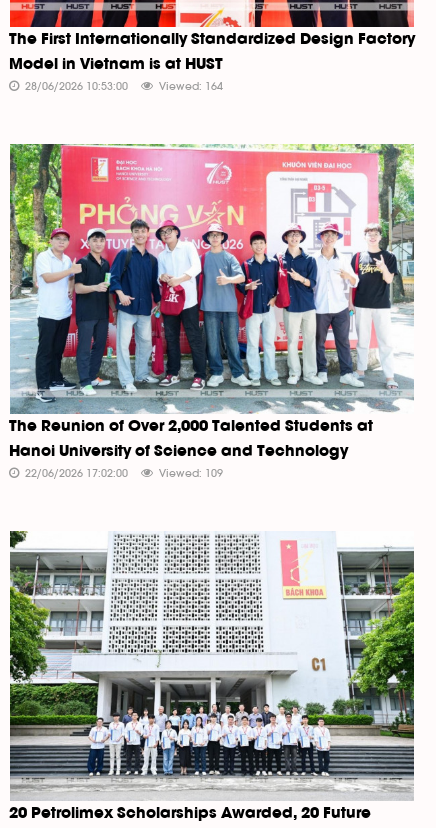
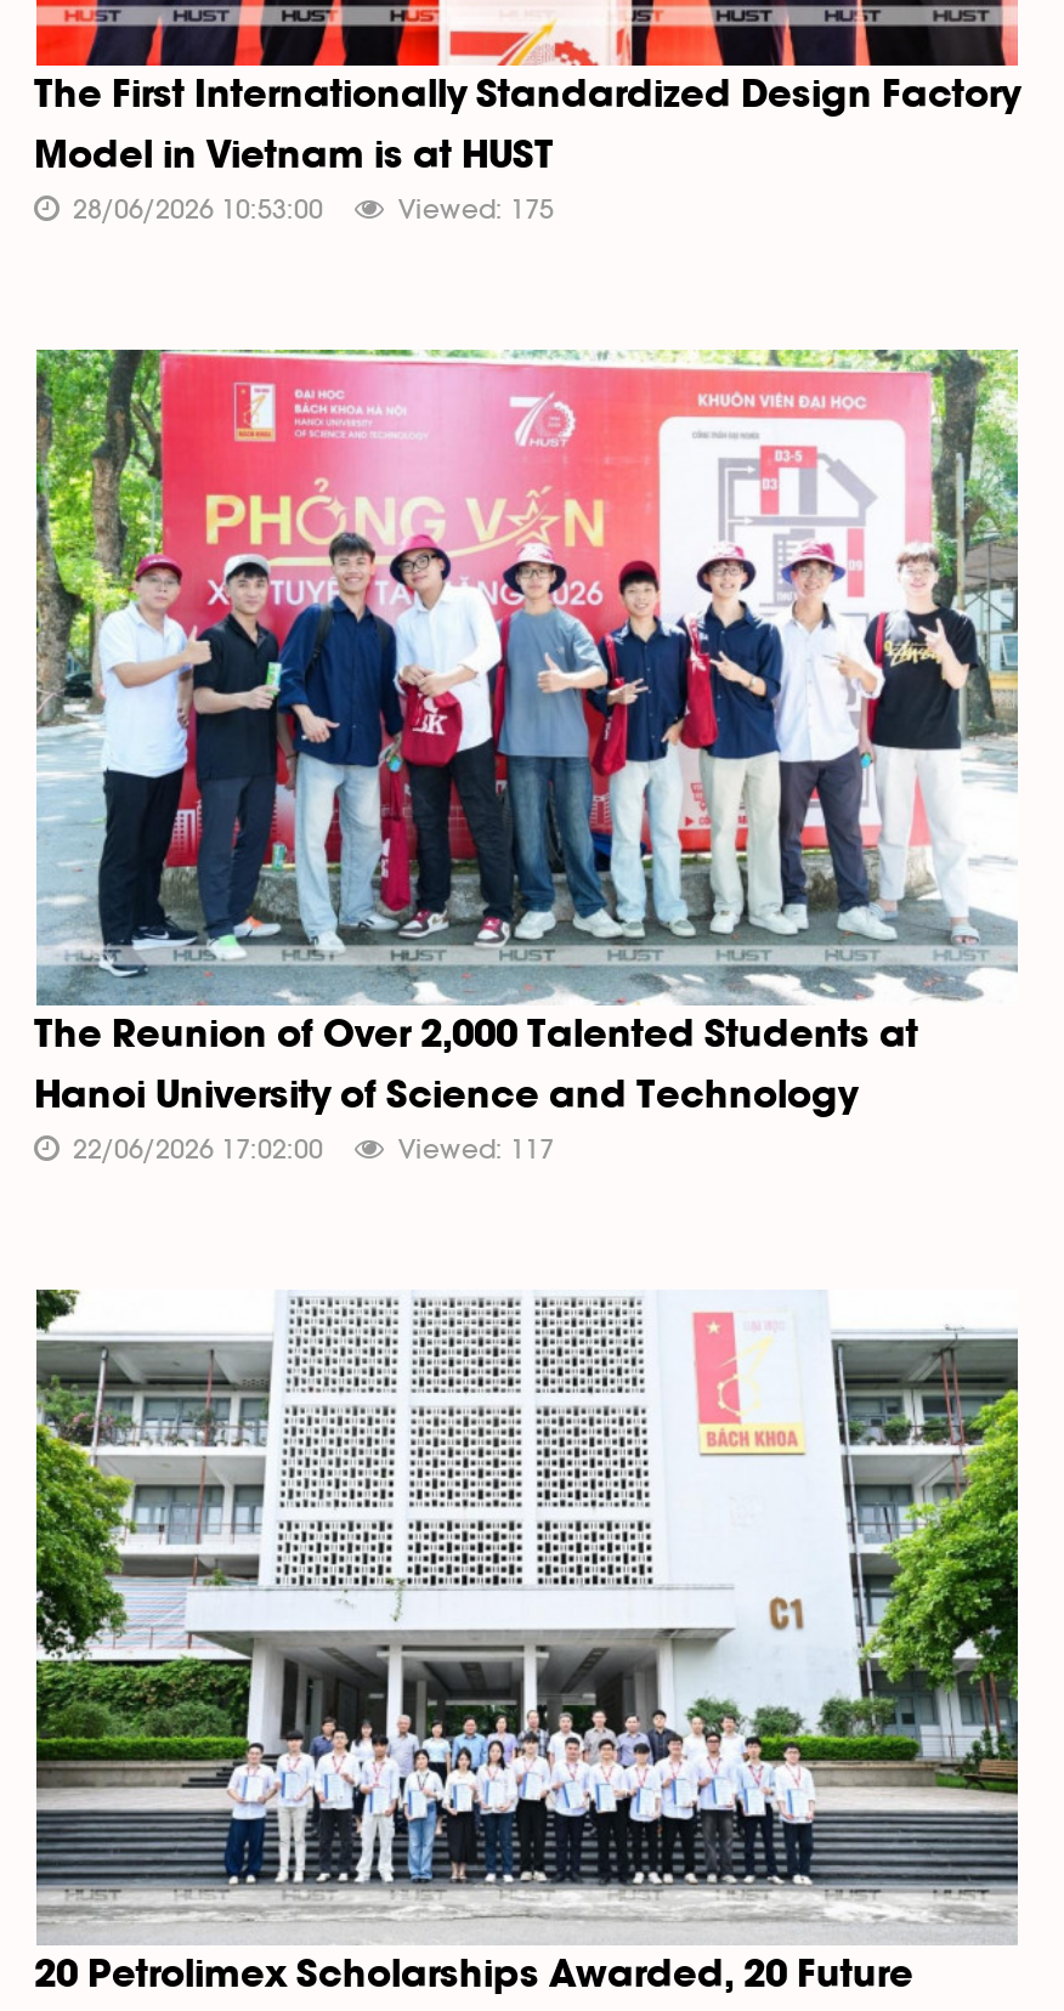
[156,81,223,92] Viewed: 164 -> [391,197,554,224] Viewed: 175
[156,468,223,479] Viewed: 109 -> [391,1137,554,1164] Viewed: 117

